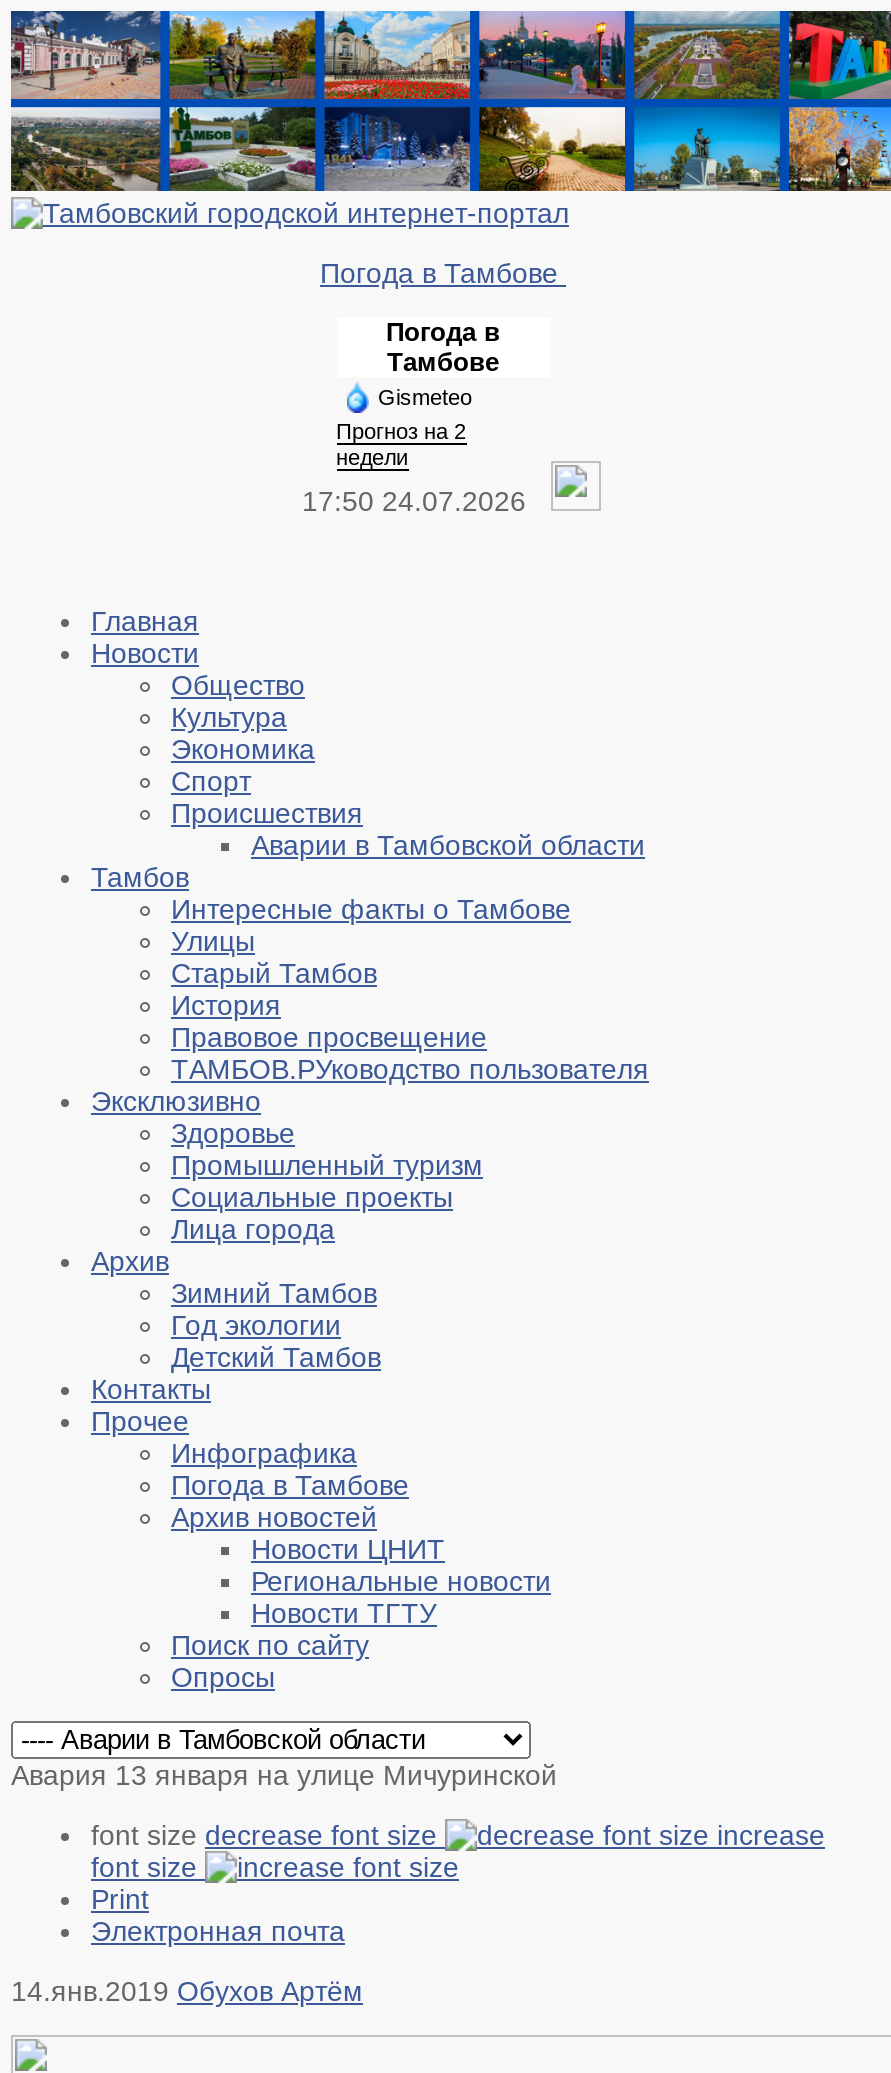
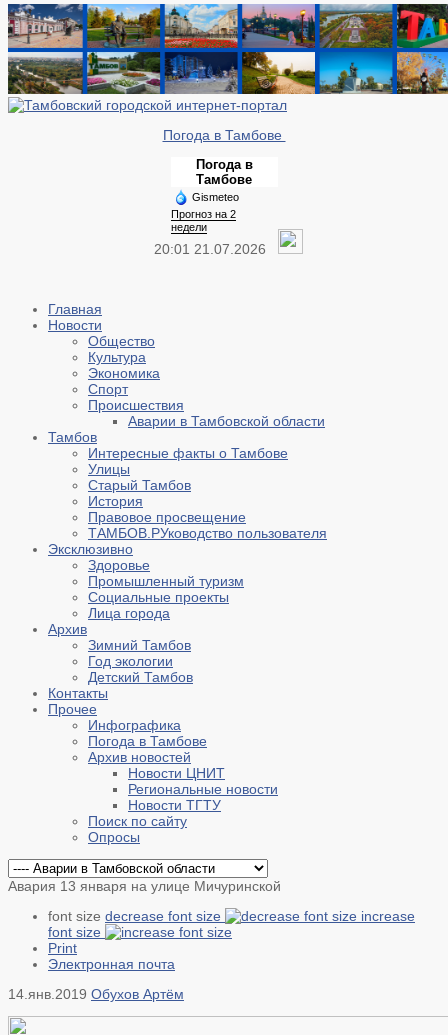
[286,485,550,517] 17:50 24.07.2026 -> [145,241,277,257] 20:01 21.07.2026

